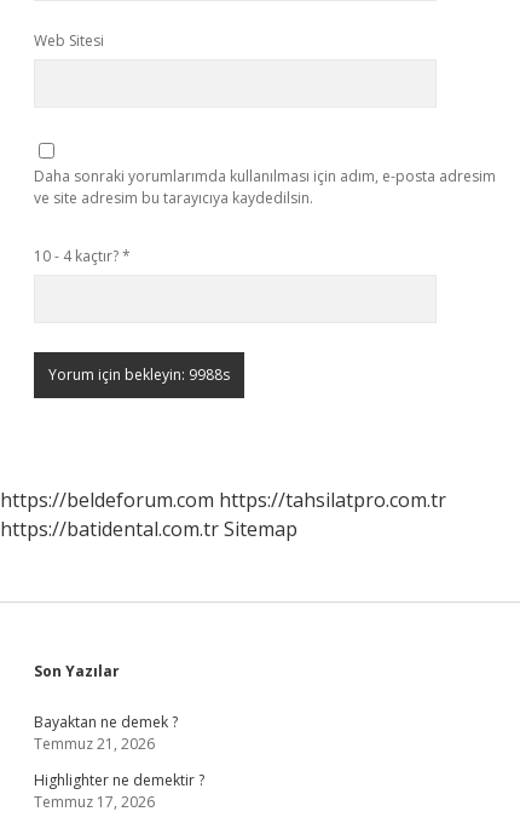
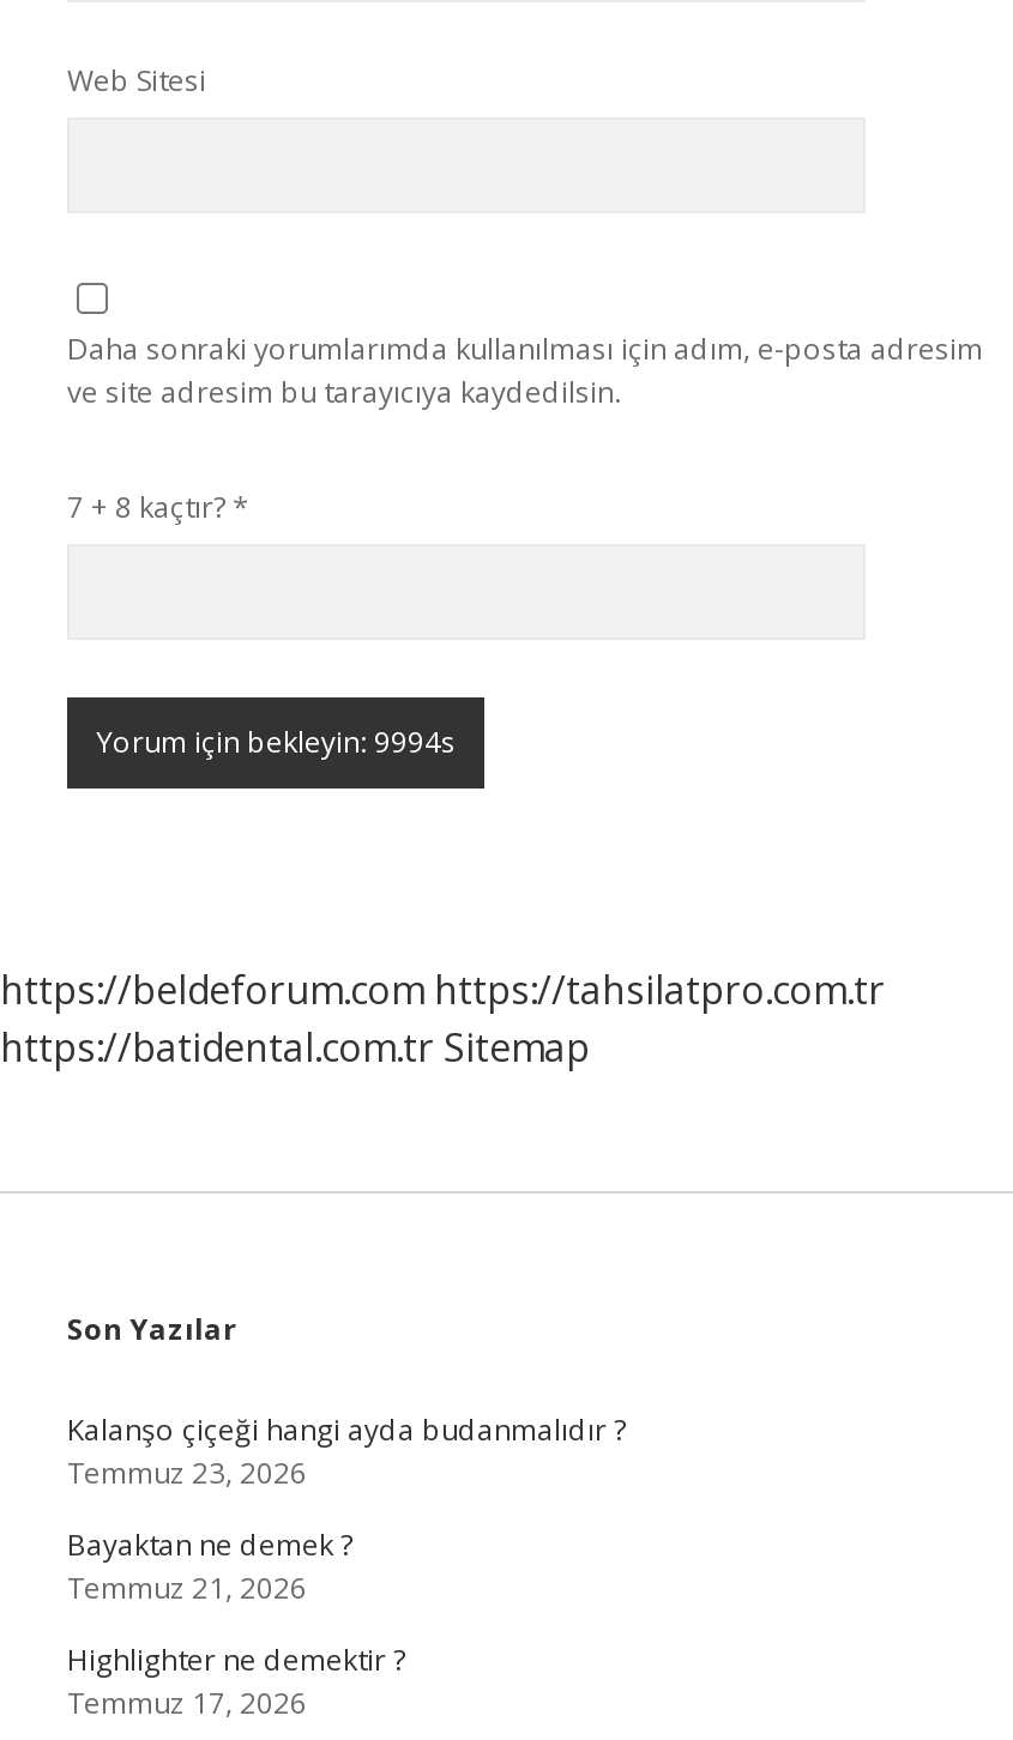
[34,246,131,266] 10 - 4 kaçtır? * -> [67,487,249,527] 7 + 8 kaçtır? *
none -> [67,1409,626,1493] Kalanşo çiçeği hangi ayda budanmalıdır ? | Temmuz 23, 2026

